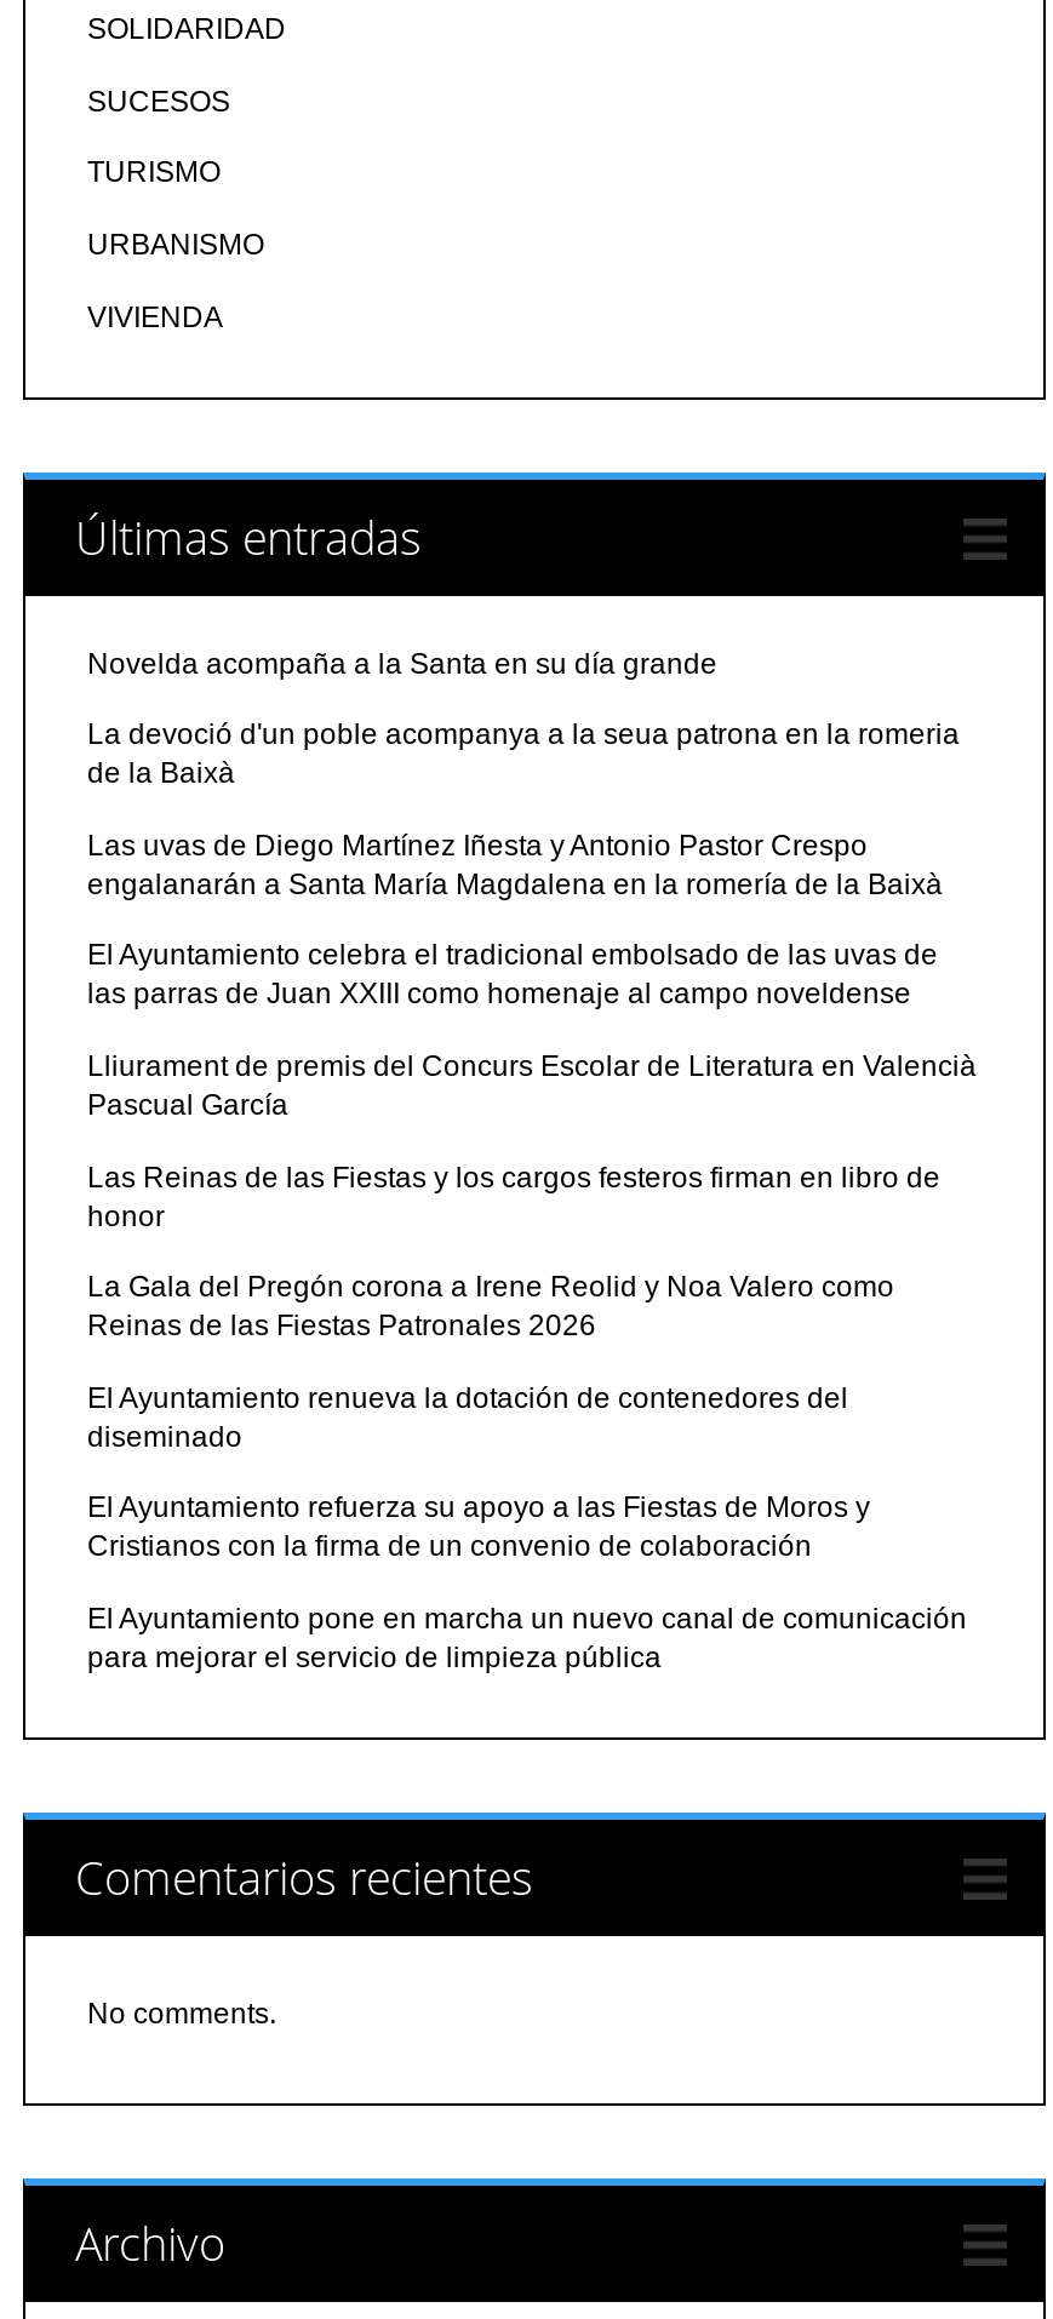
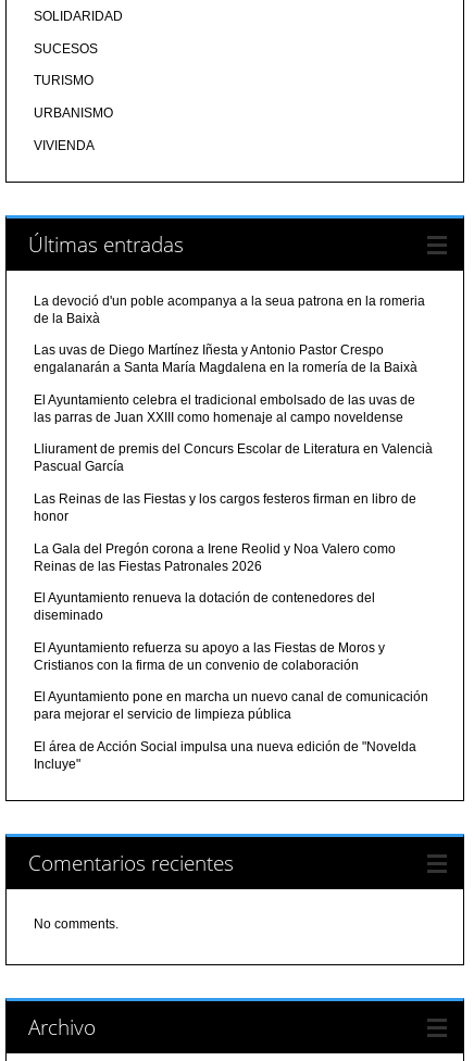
[87,646,717,680] Novelda acompaña a la Santa en su día grande -> none
moved [87,718,976,1674] -> [34,293,433,722]: La devoció d'un poble acompanya a la seua patrona en la romeria | de la Baixà | Las uvas de Diego Martínez Iñesta y Antonio Pastor Crespo | ... | El Ayuntamiento pone en marcha un nuevo canal de comunicación | para mejorar el servicio de limpieza pública
none -> [34,739,417,772] El área de Acción Social impulsa una nueva edición de "Novelda | Incluye"

